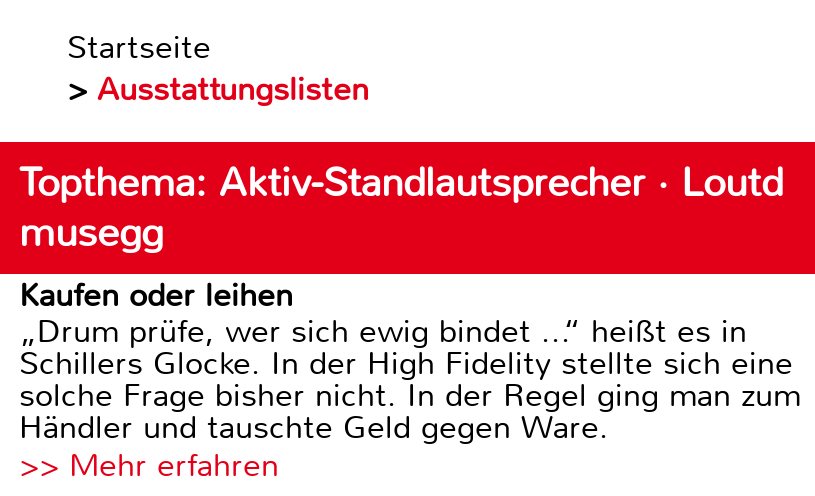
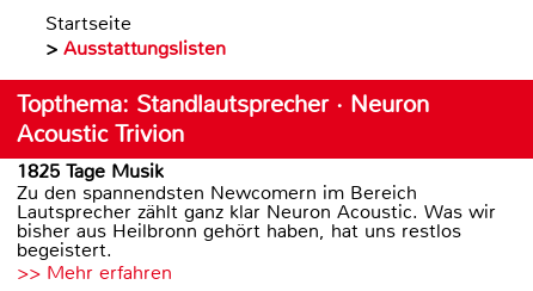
[19,158,801,448] Topthema: Aktiv-Standlautsprecher · Loutd | musegg | Kaufen oder leihen | „Drum prüfe, wer sich ewig bindet ...“ heißt es in | Schillers Glocke. In der High Fidelity stellte sich eine | solche Frage bisher nicht. In der Regel ging man zum | Händler und tauschte Geld gegen Ware. -> [17,89,496,262] Topthema: Standlautsprecher · Neuron | Acoustic Trivion | 1825 Tage Musik | Zu den spannendsten Newcomern im Bereich | Lautsprecher zählt ganz klar Neuron Acoustic. Was wir | bisher aus Heilbronn gehört haben, hat uns restlos | begeistert.

